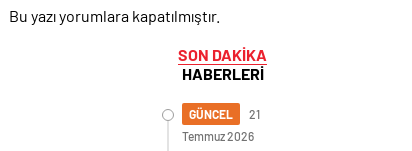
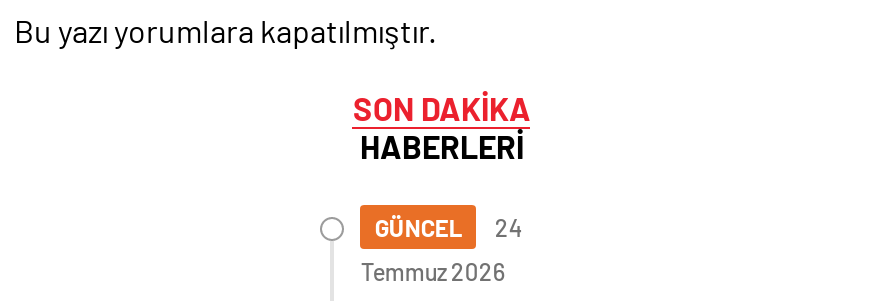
[189,107,260,121] GÜNCEL 21 -> [375,213,523,241] GÜNCEL 24

